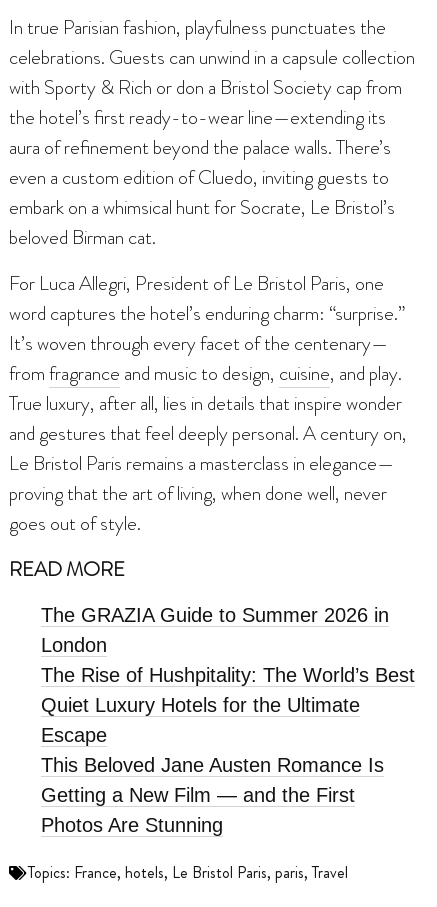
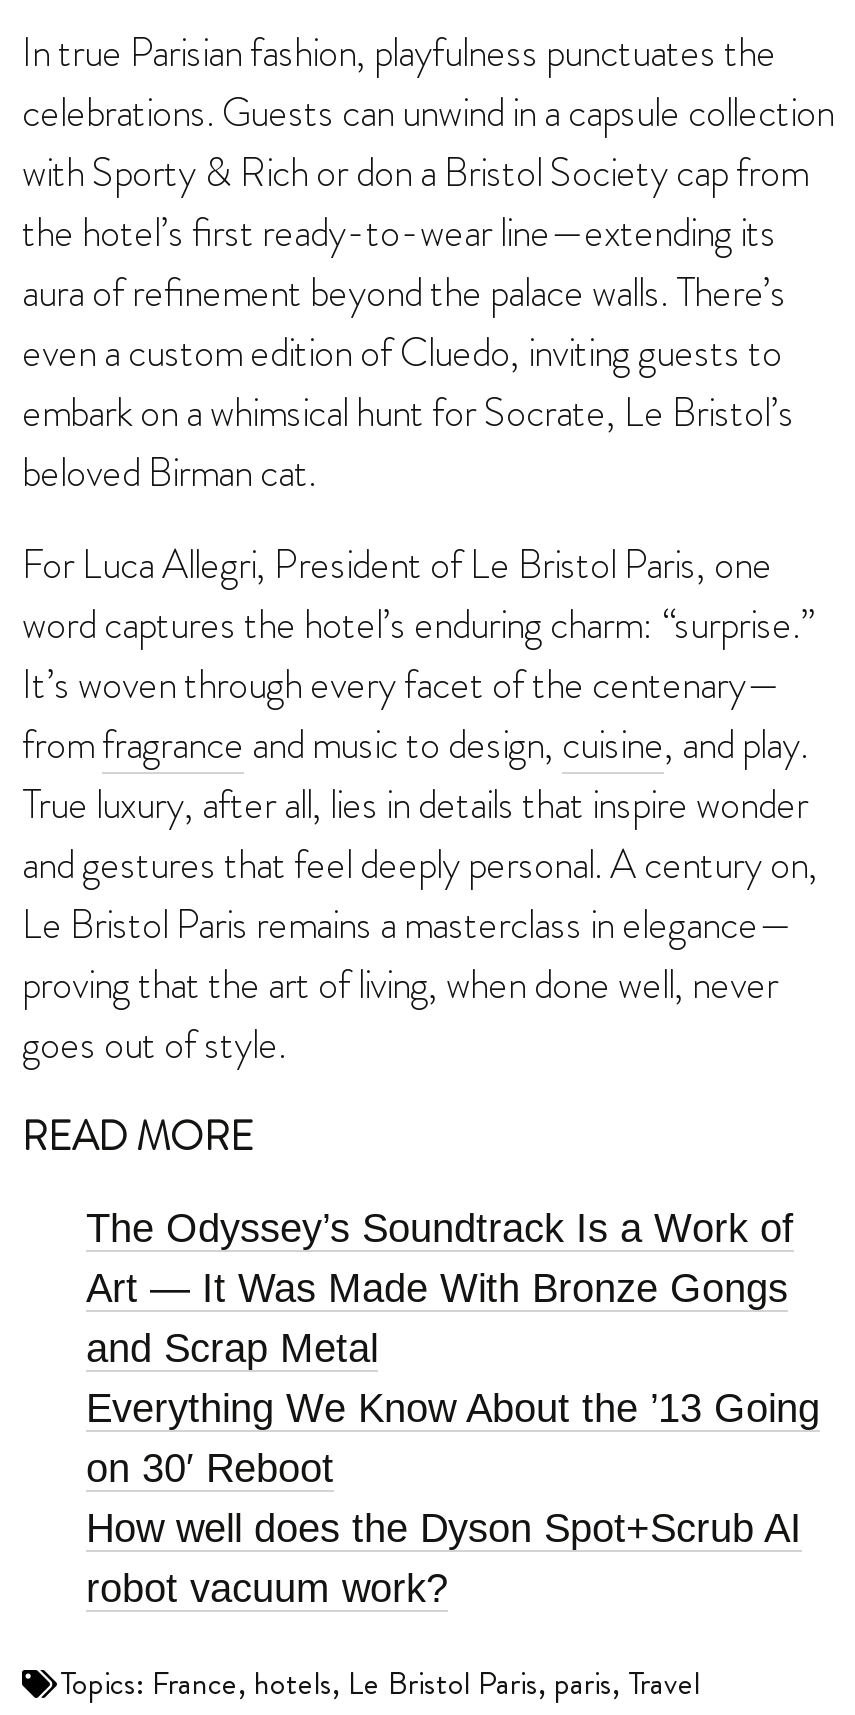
[41,604,415,836] The GRAZIA Guide to Summer 2026 in | London | The Rise of Hushpitality: The World’s Best | Quiet Luxury Hotels for the Ultimate | Escape | This Beloved Jane Austen Romance Is | Getting a New Film — and the First | Photos Are Stunning -> [86,1205,820,1609] The Odyssey’s Soundtrack Is a Work of | Art — It Was Made With Bronze Gongs | and Scrap Metal | Everything We Know About the ’13 Going | on 30′ Reboot | How well does the Dyson Spot+Scrub AI | robot vacuum work?

